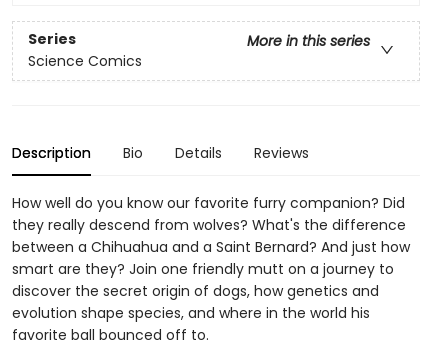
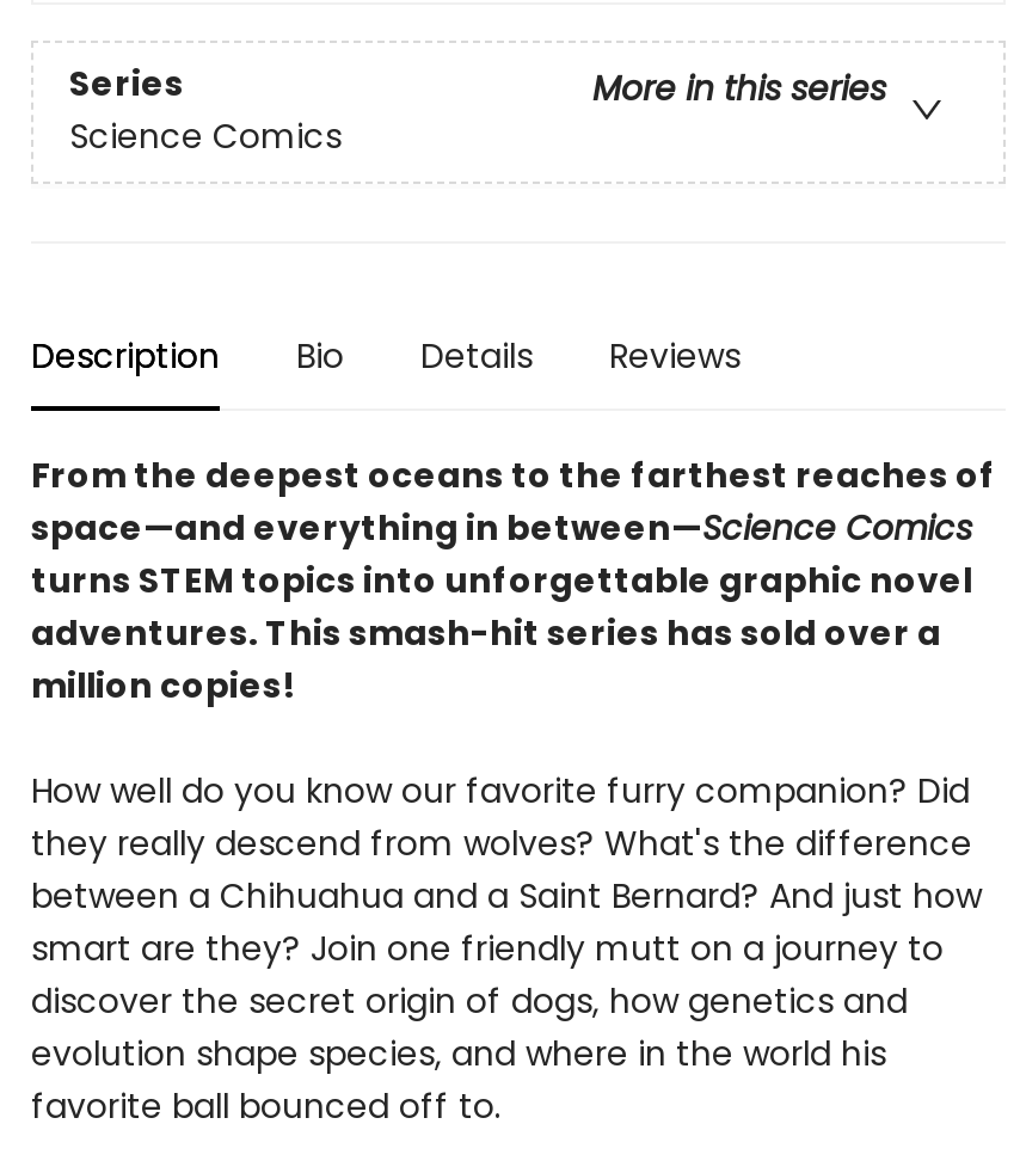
none -> [31,452,996,710] From the deepest oceans to the farthest reaches of | space—and everything in between—Science Comics | turns STEM topics into unforgettable graphic novel | adventures. This smash-hit series has sold over a | million copies!

